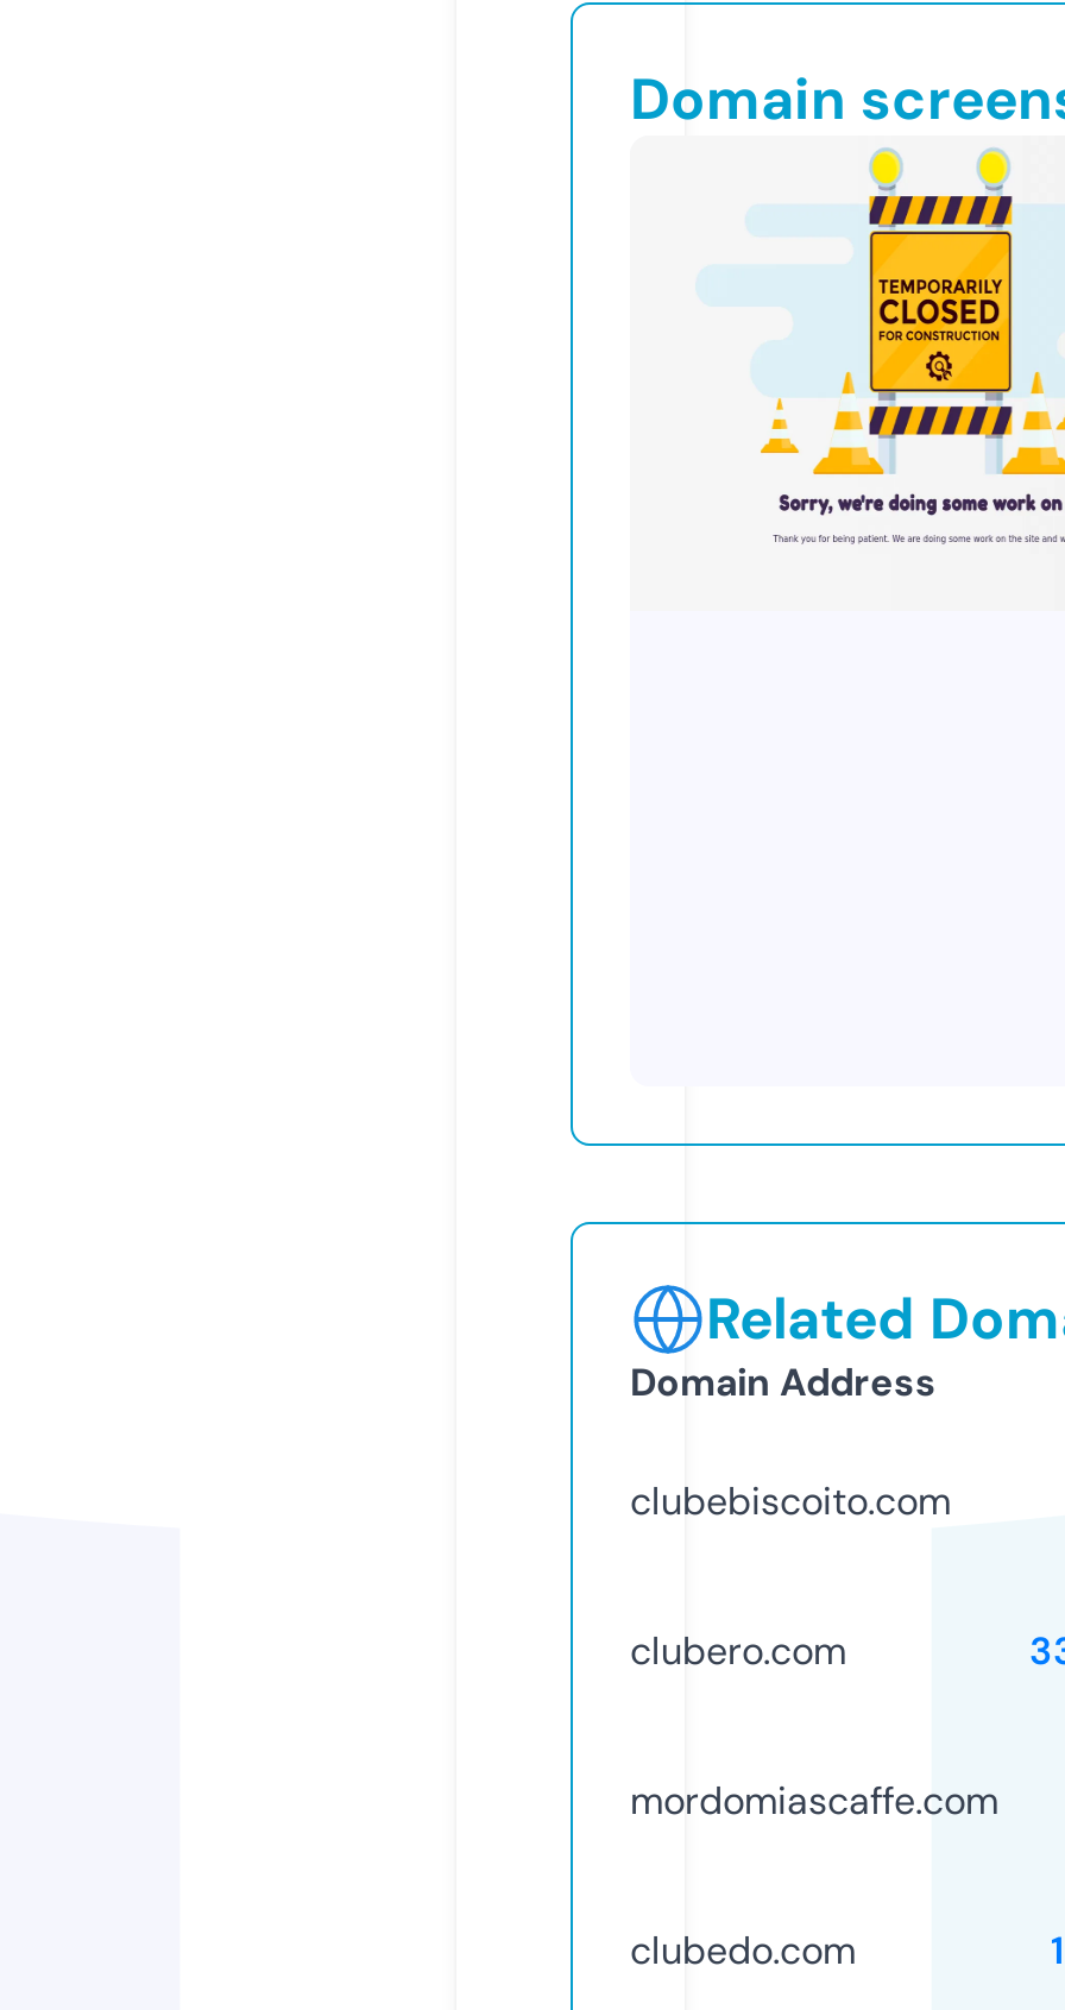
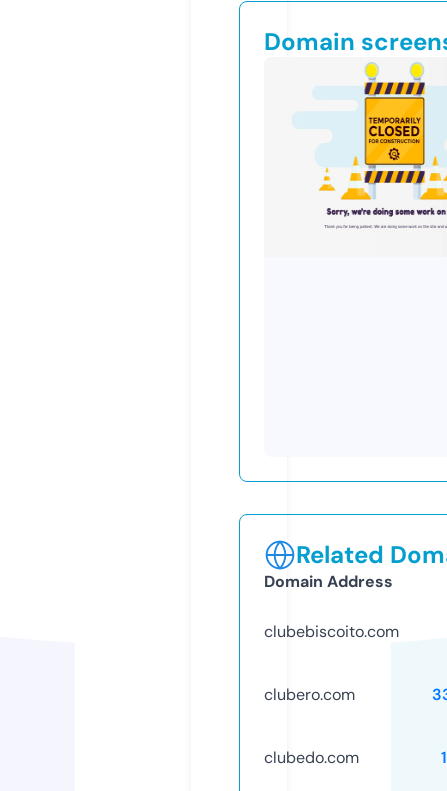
[630,1775,998,1825] mordomiascaffe.com -> none

